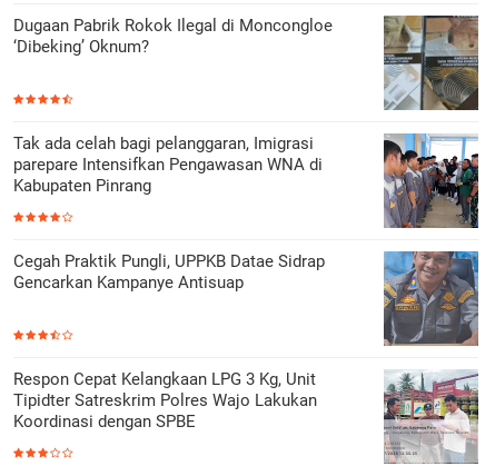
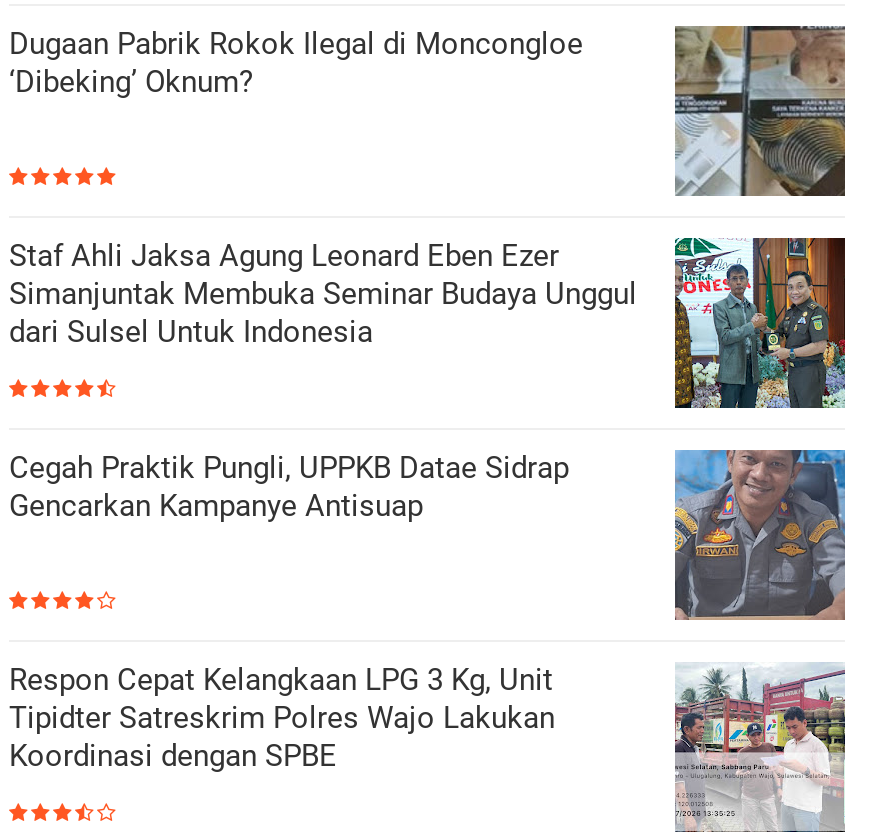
[13,133,323,196] Tak ada celah bagi pelanggaran, Imigrasi | parepare Intensifkan Pengawasan WNA di | Kabupaten Pinrang -> [9,238,637,350] Staf Ahli Jaksa Agung Leonard Eben Ezer | Simanjuntak Membuka Seminar Budaya Unggul | dari Sulsel Untuk Indonesia
[383,133,479,229] [image] -> [673,236,847,410] [image]

